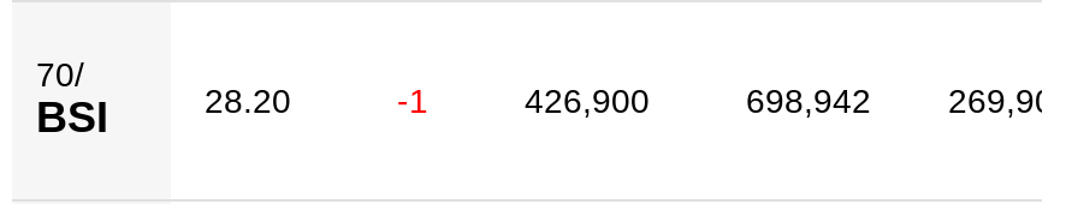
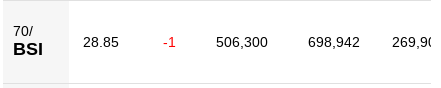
[205,82,291,120] 28.20 -> [83,34,119,50] 28.85
[525,82,650,120] 426,900 -> [216,34,268,50] 506,300

